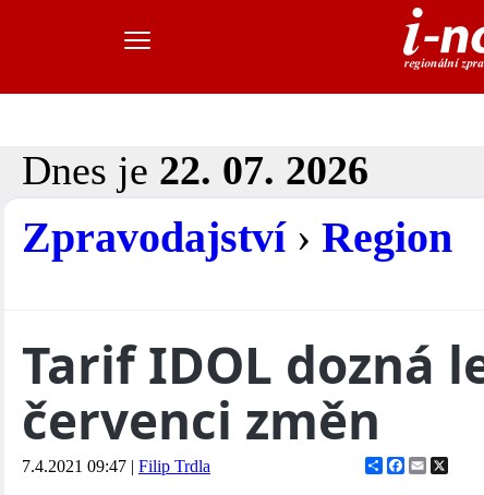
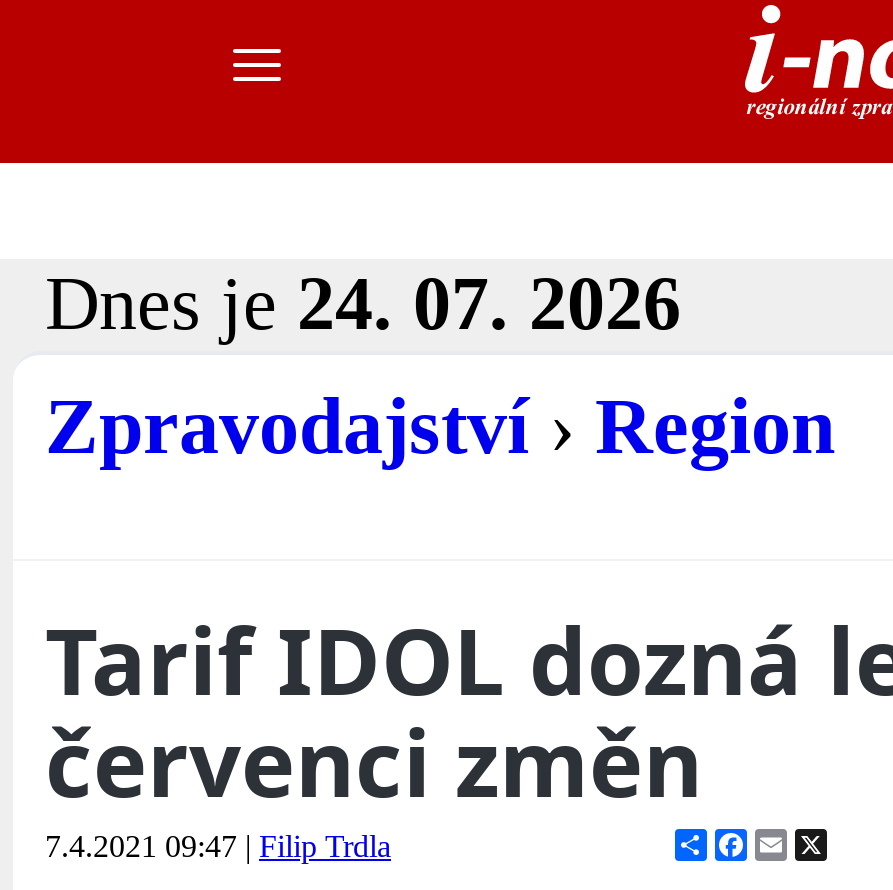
[22,148,368,193] Dnes je 22. 07. 2026 -> [45,262,681,346] Dnes je 24. 07. 2026

